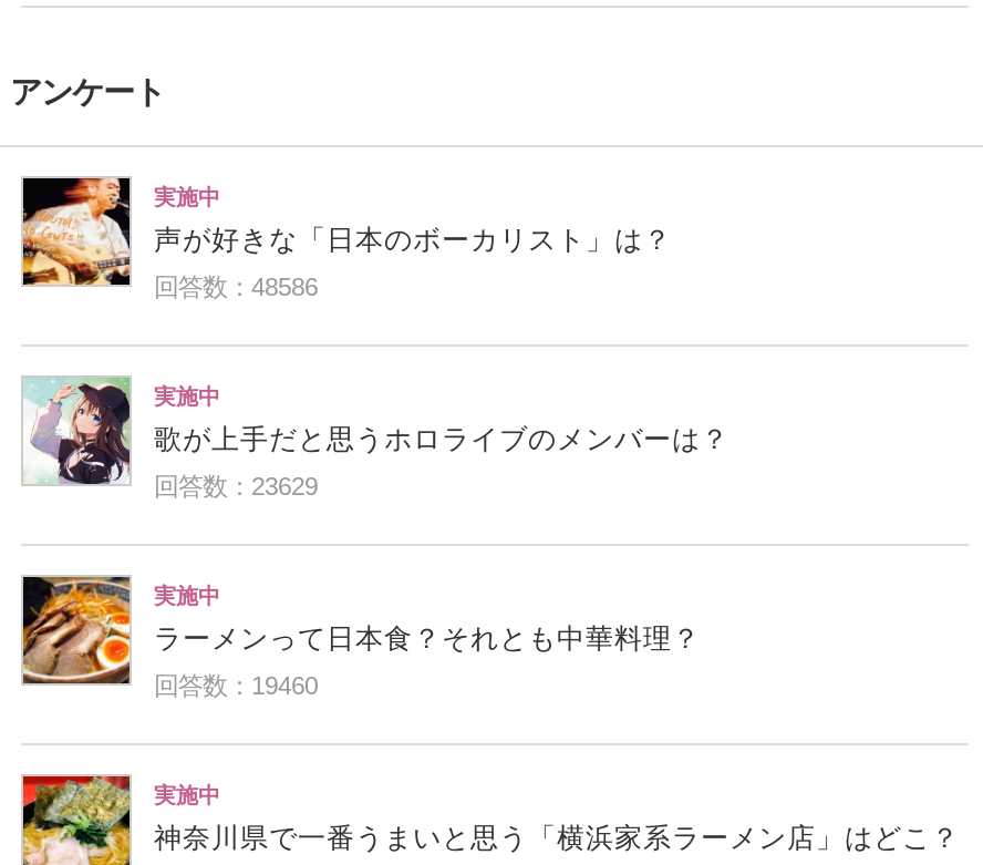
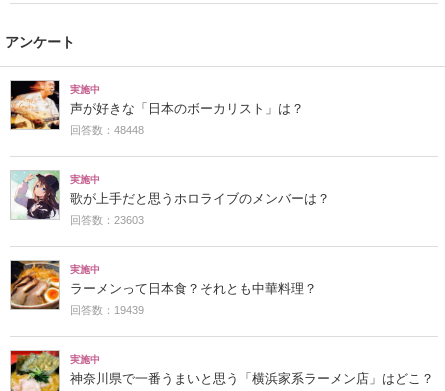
[154,274,318,301] 回答数：48586 -> [70,124,144,136] 回答数：48448
[154,474,318,500] 回答数：23629 -> [70,214,144,226] 回答数：23603
[154,673,318,700] 回答数：19460 -> [70,304,144,316] 回答数：19439

